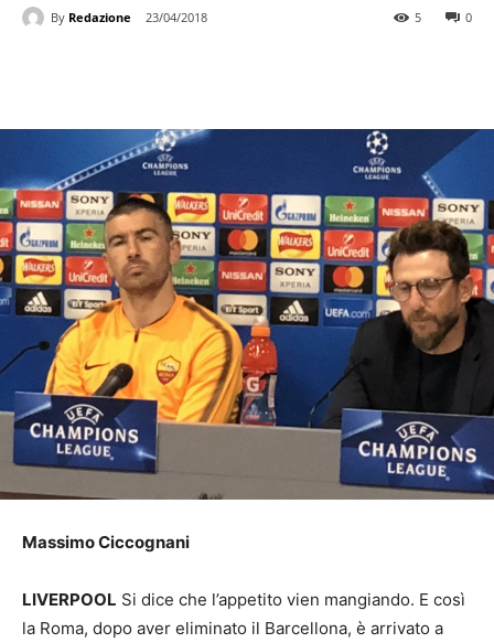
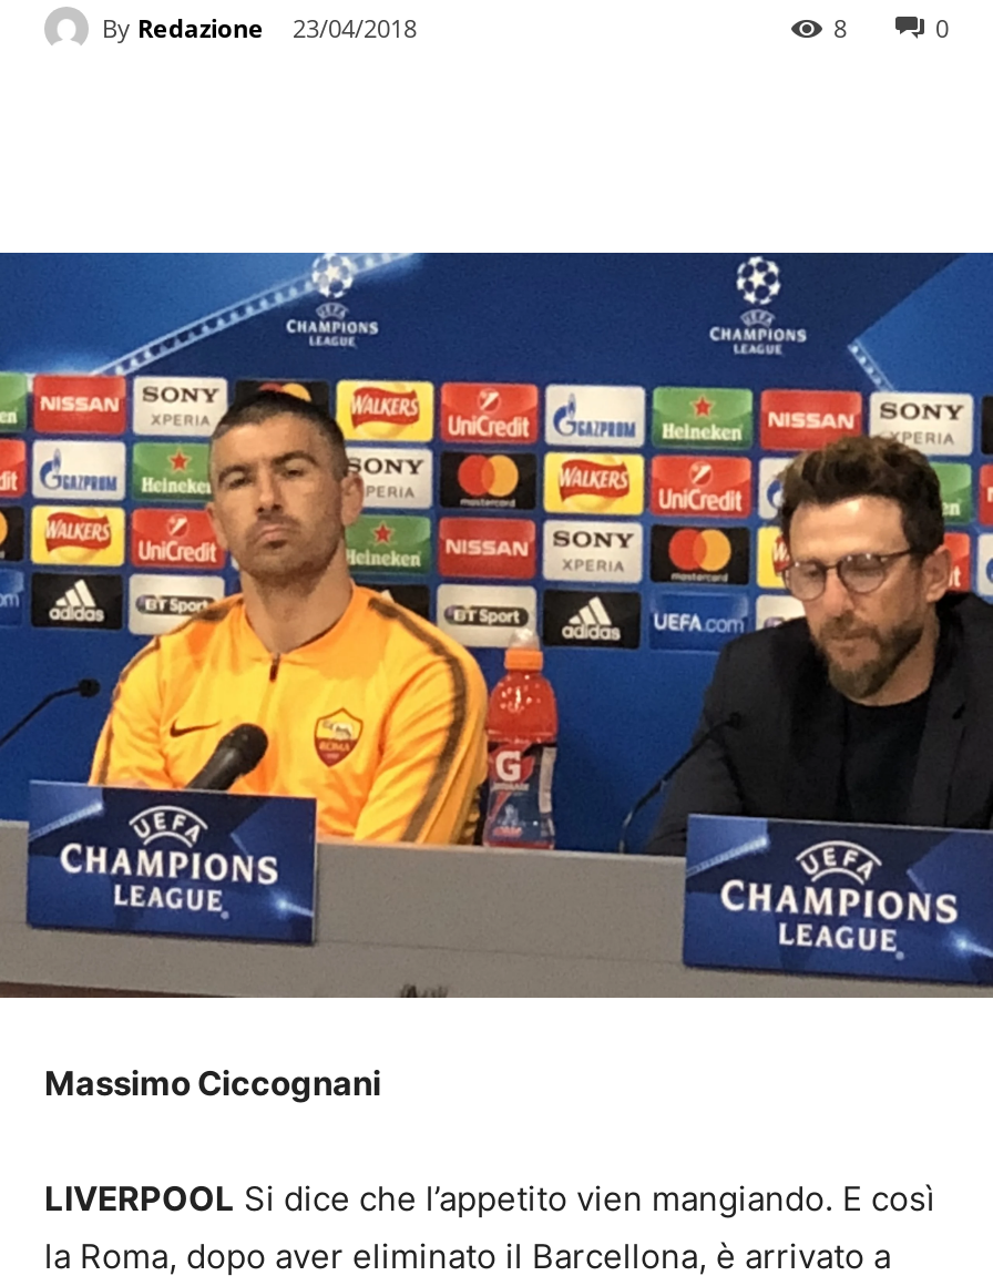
[415,9,421,25] 5 -> [833,11,847,45] 8

